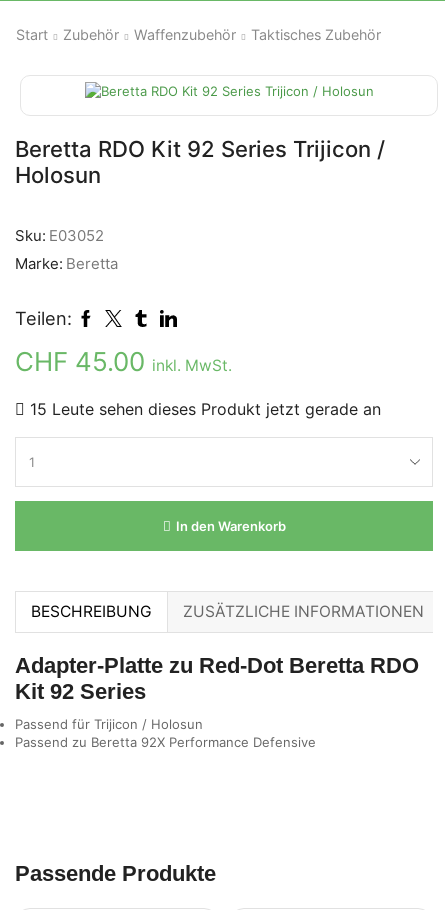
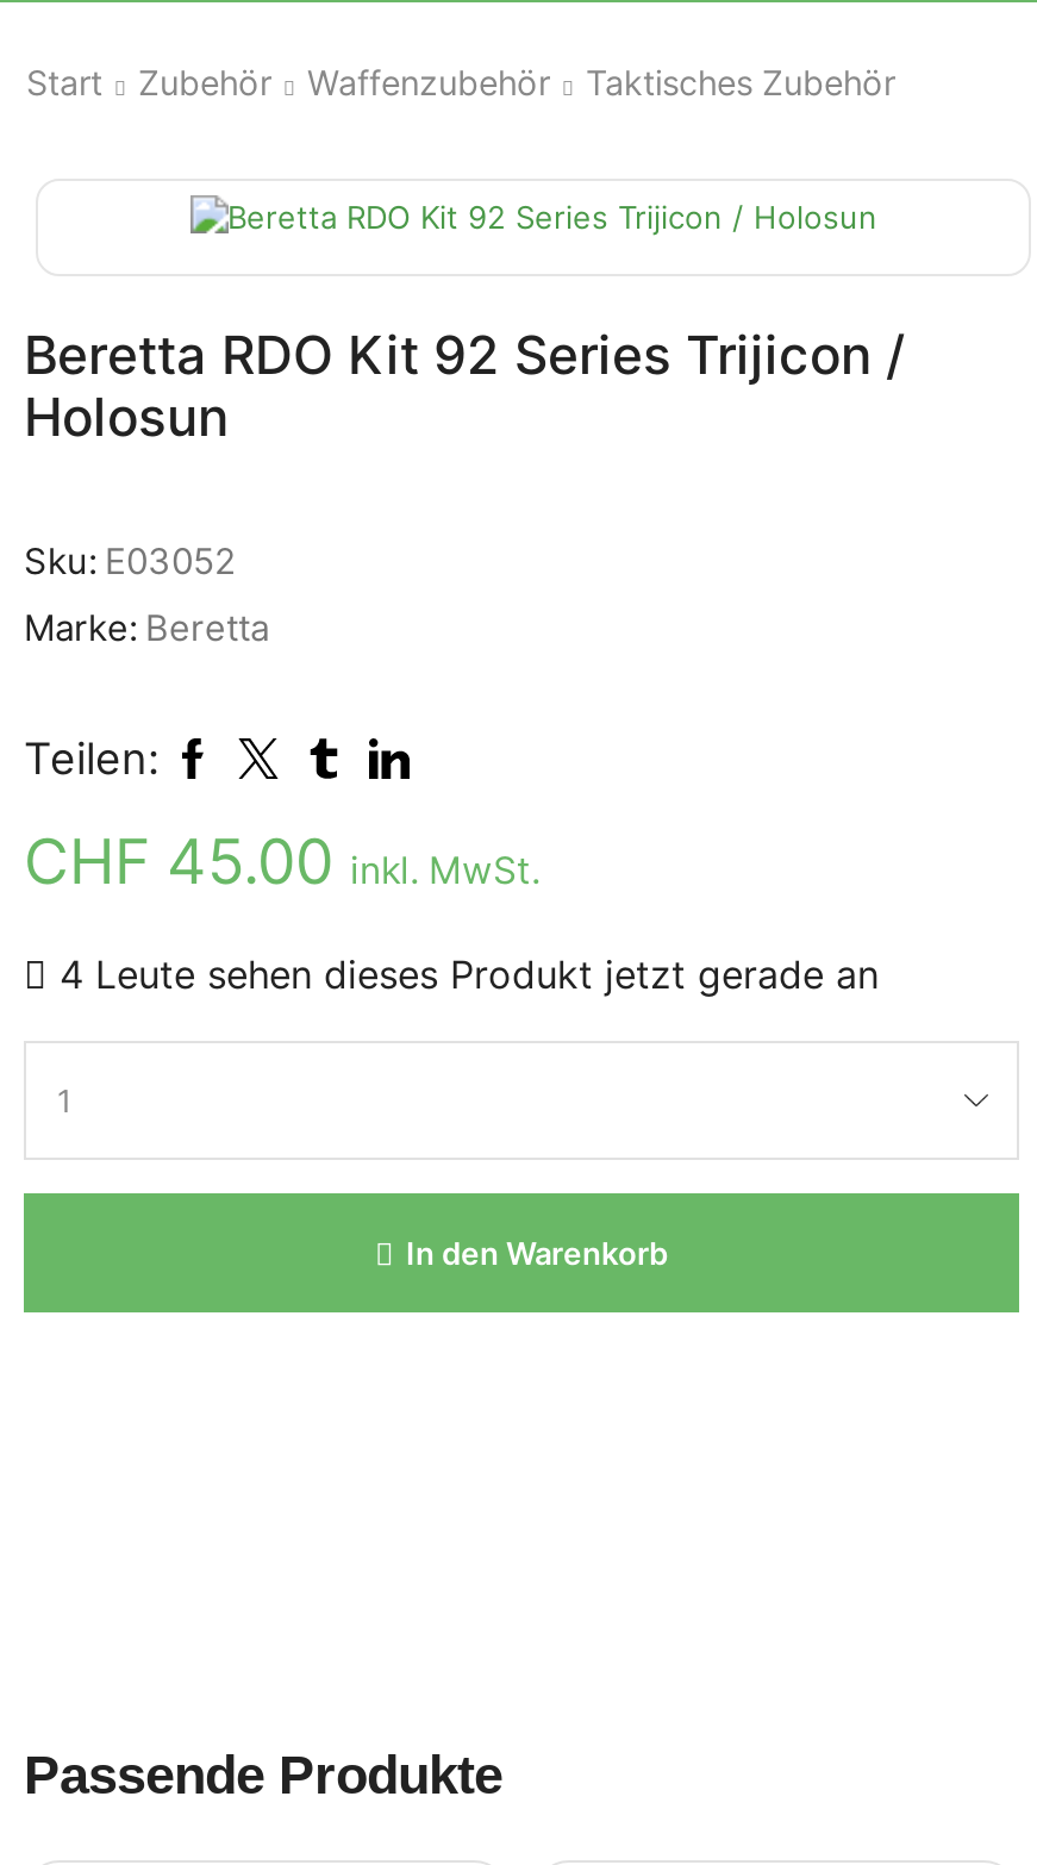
[25,399,381,419] 15 Leute sehen dieses Produkt jetzt gerade an -> [48,952,879,999] 4 Leute sehen dieses Produkt jetzt gerade an
[15,602,424,749] BESCHREIBUNG | ZUSÄTZLICHE INFORMATIONEN | Adapter-Platte zu Red-Dot Beretta RDO | Kit 92 Series | Passend für Trijicon / Holosun | Passend zu Beretta 92X Performance Defensive -> none

